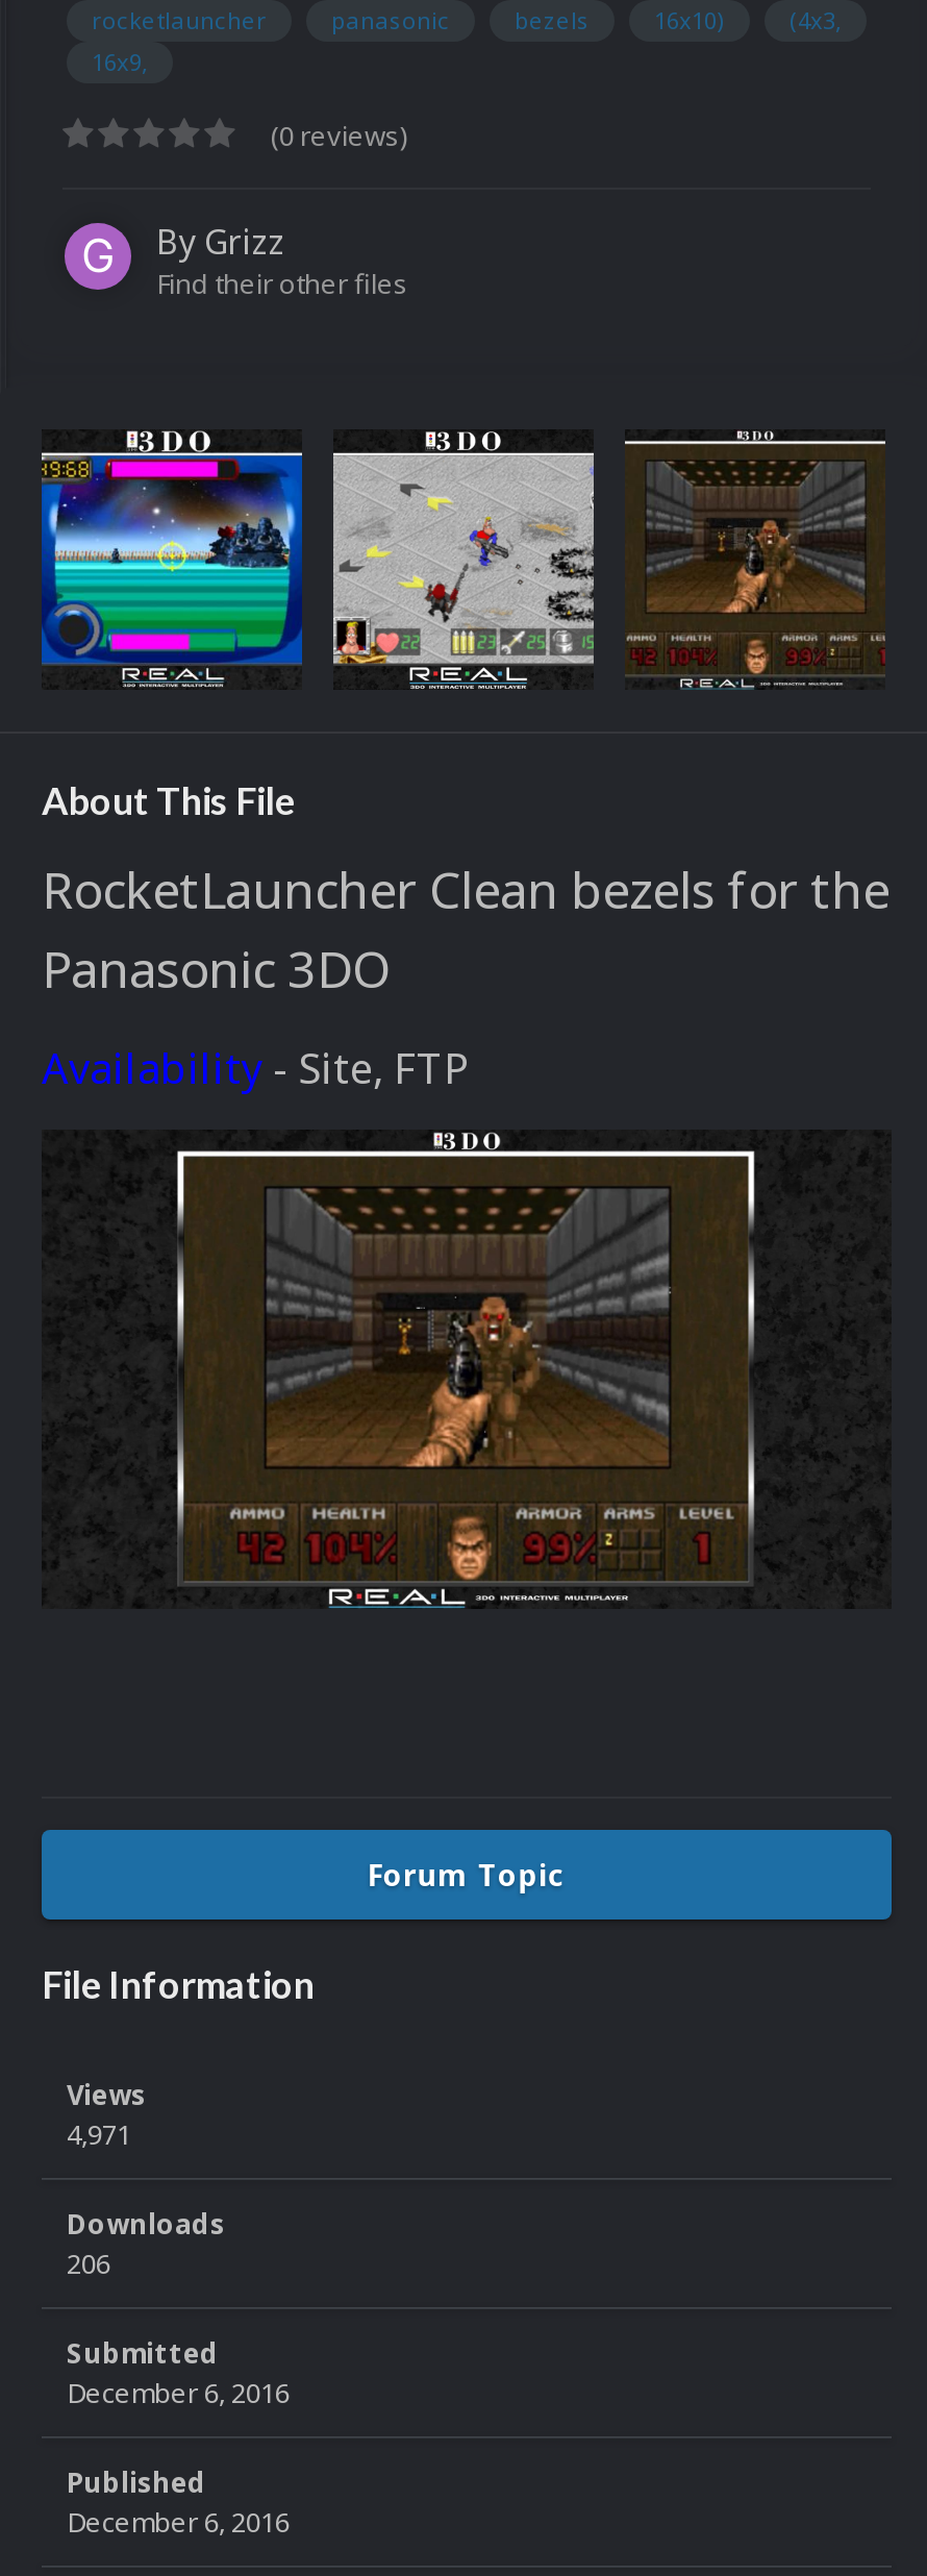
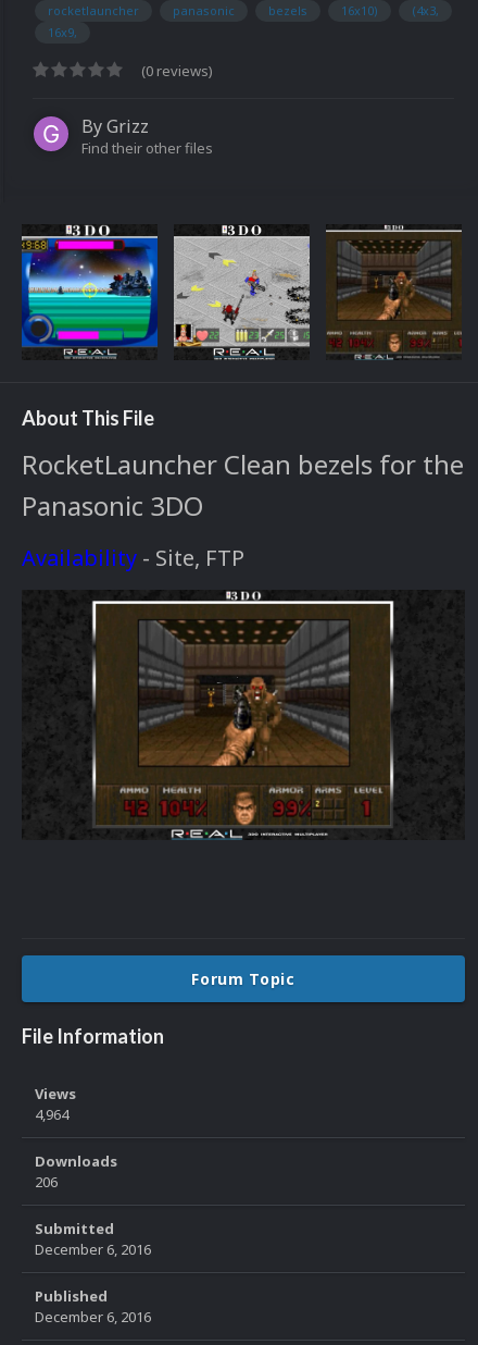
[67,2116,131,2154] 4,971 -> [35,1105,68,1125] 4,964

